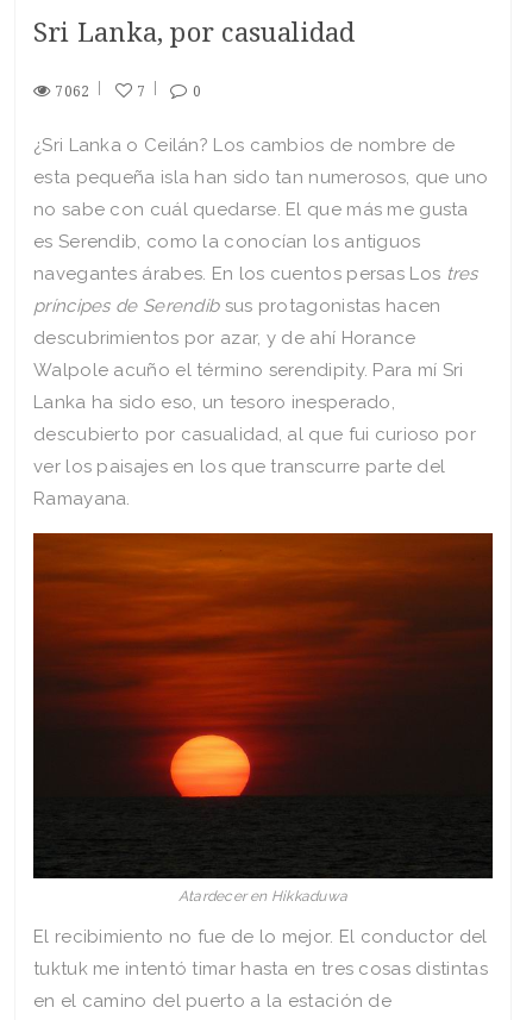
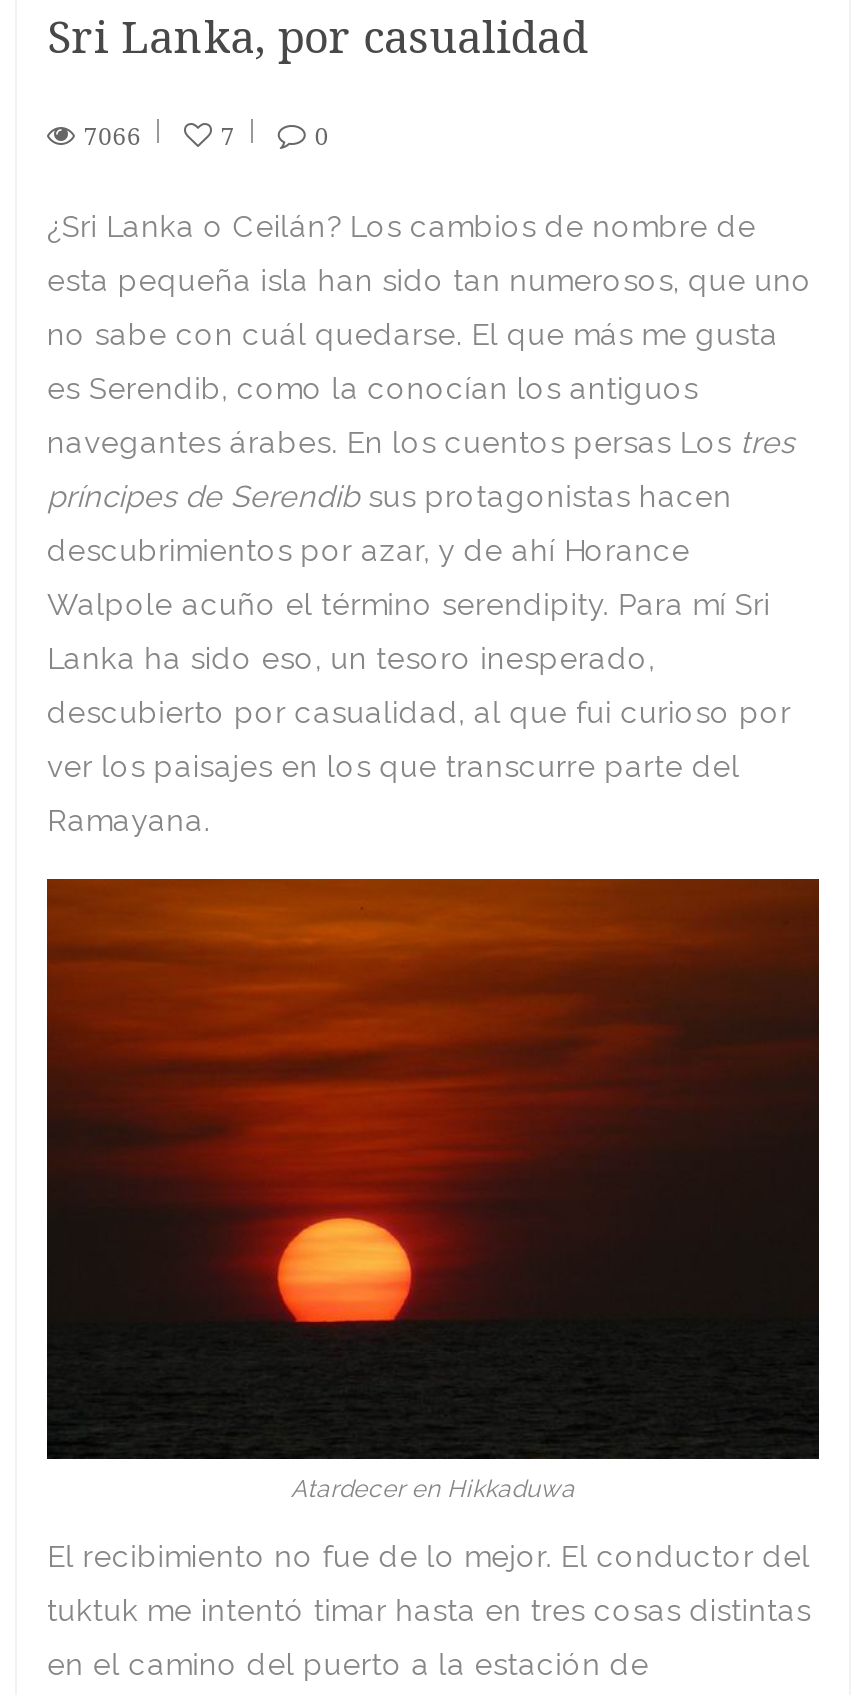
[55,83,90,100] 7062 -> [84,123,142,151] 7066

